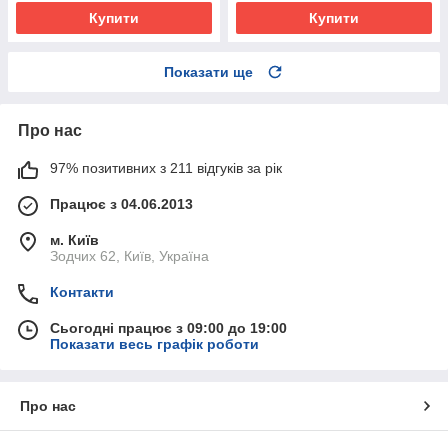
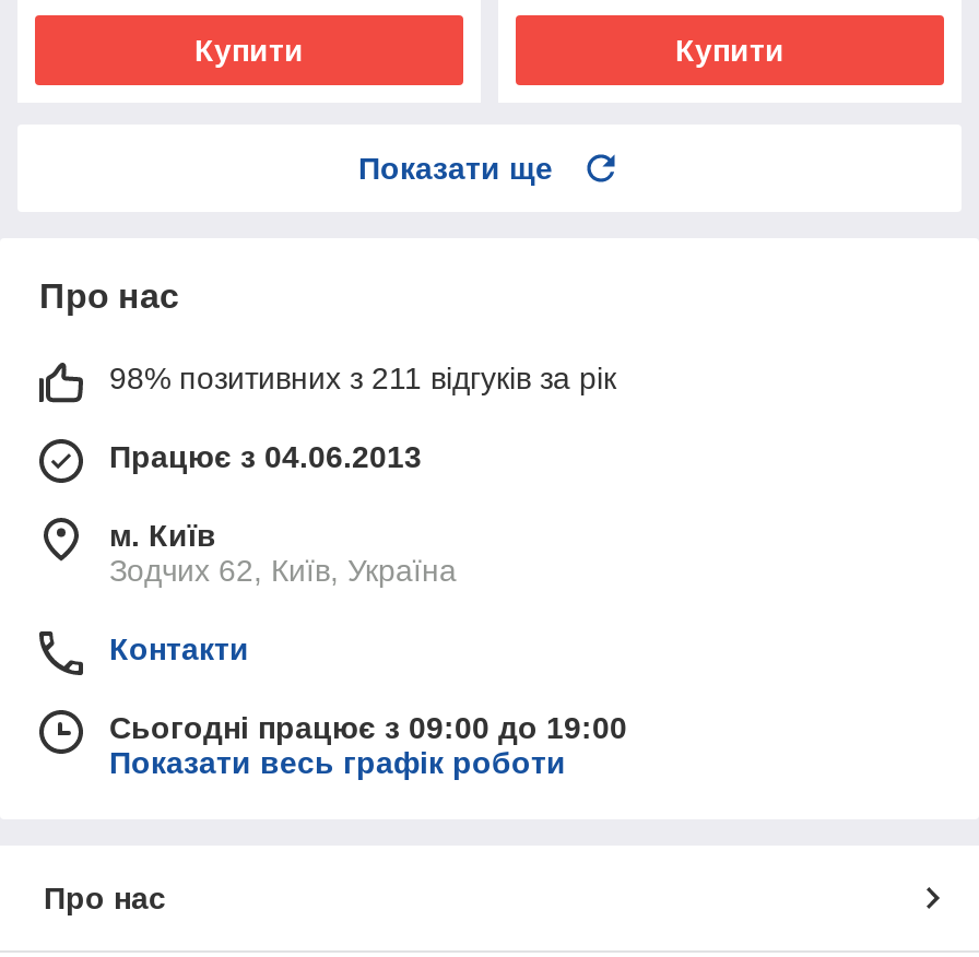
[50,160,282,176] 97% позитивних з 211 відгуків за рік -> [109,360,616,395] 98% позитивних з 211 відгуків за рік

